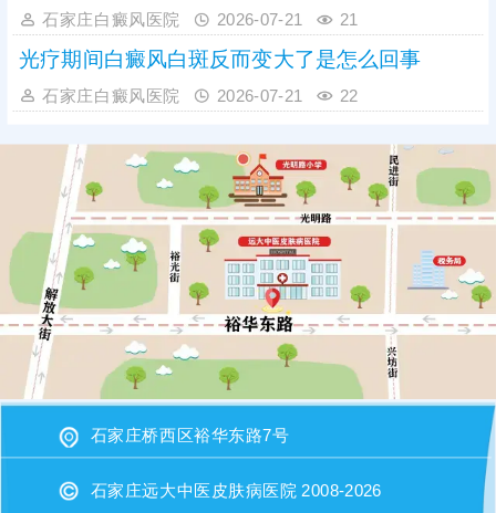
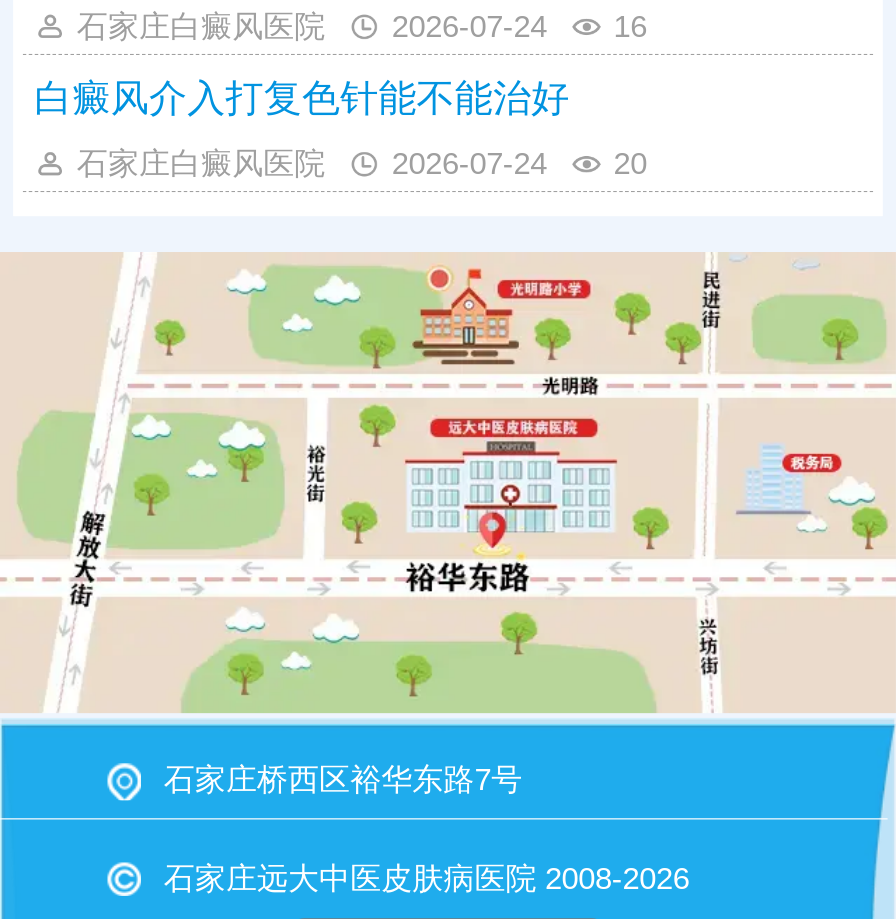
[217,10,358,29] 2026-07-21 | 21 -> [392,9,647,43] 2026-07-24 | 16
[19,47,421,71] 光疗期间白癜风白斑反而变大了是怎么回事 -> [34,76,570,119] 白癜风介入打复色针能不能治好
[217,86,303,105] 2026-07-21 -> [392,147,547,180] 2026-07-24
[340,86,358,105] 22 -> [613,147,647,180] 20

